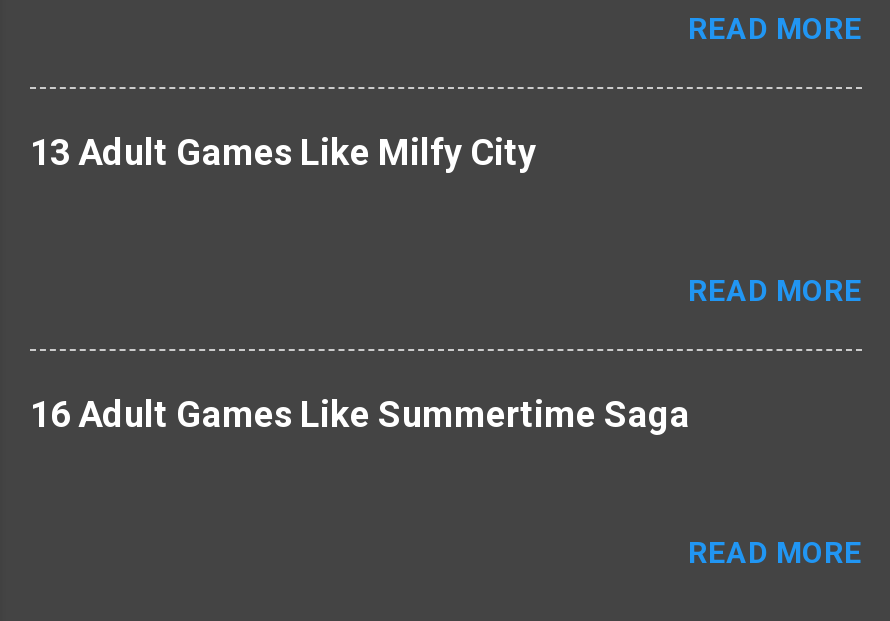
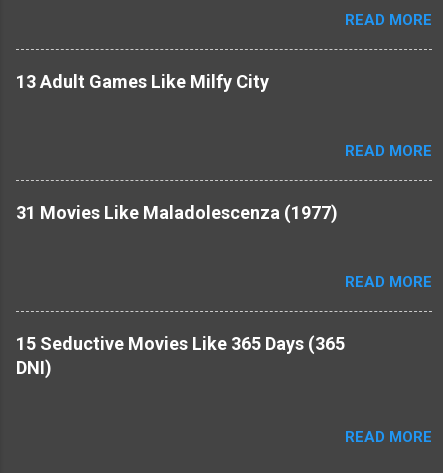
[30,393,690,435] 16 Adult Games Like Summertime Saga -> [16,202,432,378] 31 Movies Like Maladolescenza (1977) | READ MORE | 15 Seductive Movies Like 365 Days (365 | DNI)

